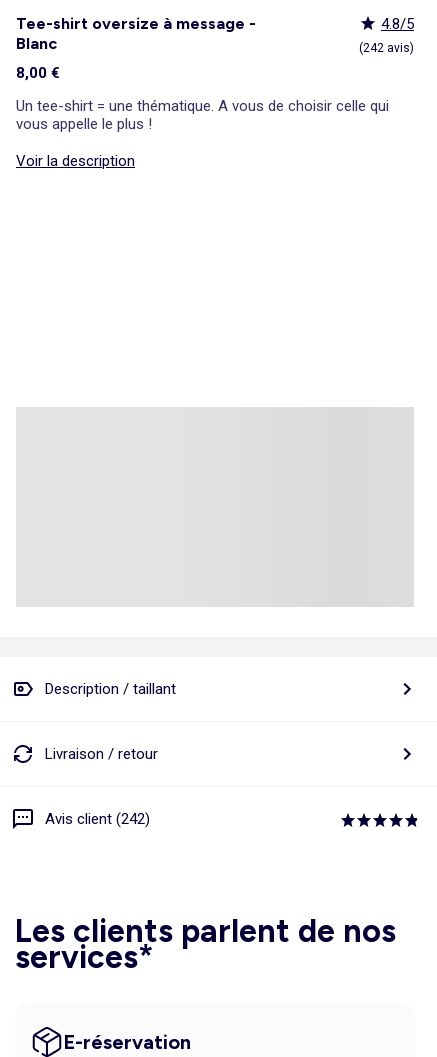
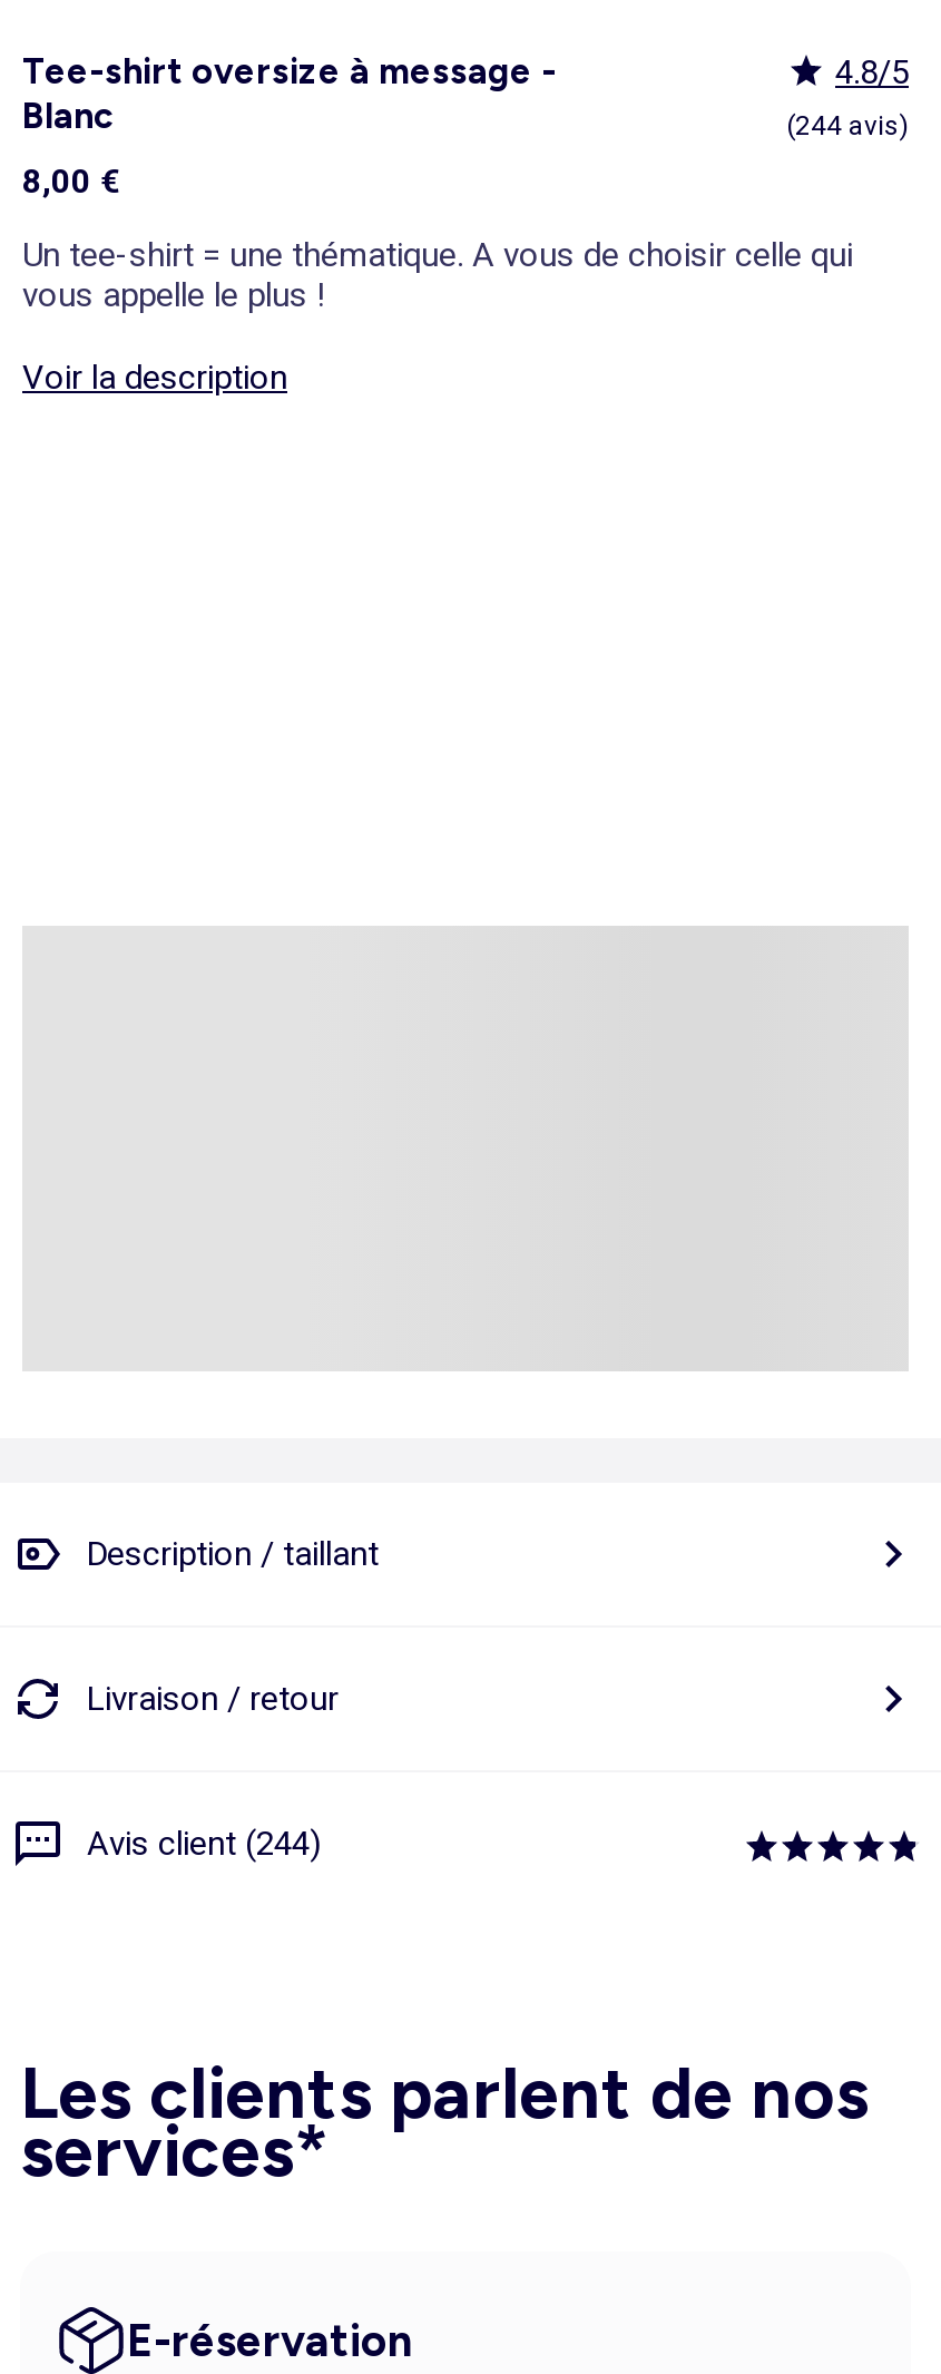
[359,41,414,55] (242 avis) -> [786,111,909,142] (244 avis)
[45,810,150,828] Avis client (242) -> [87,1823,321,1863] Avis client (244)

